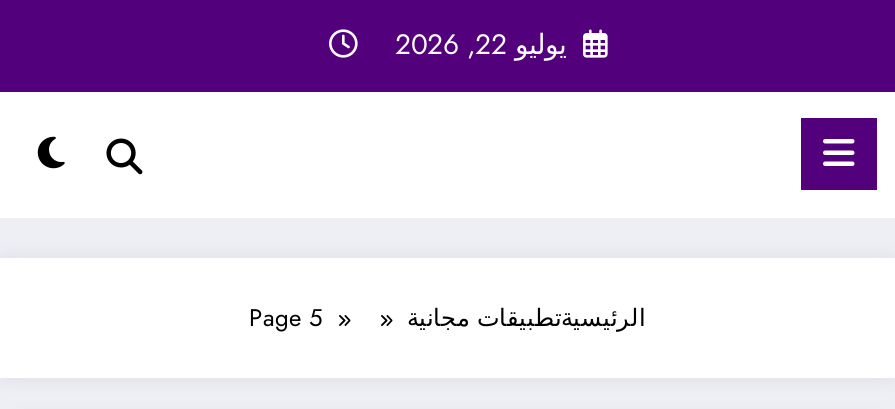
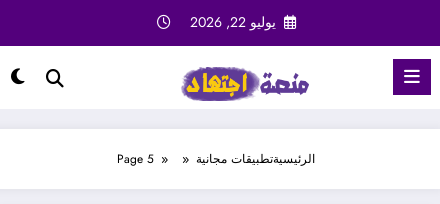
none -> [181,66,310,102] [image]

